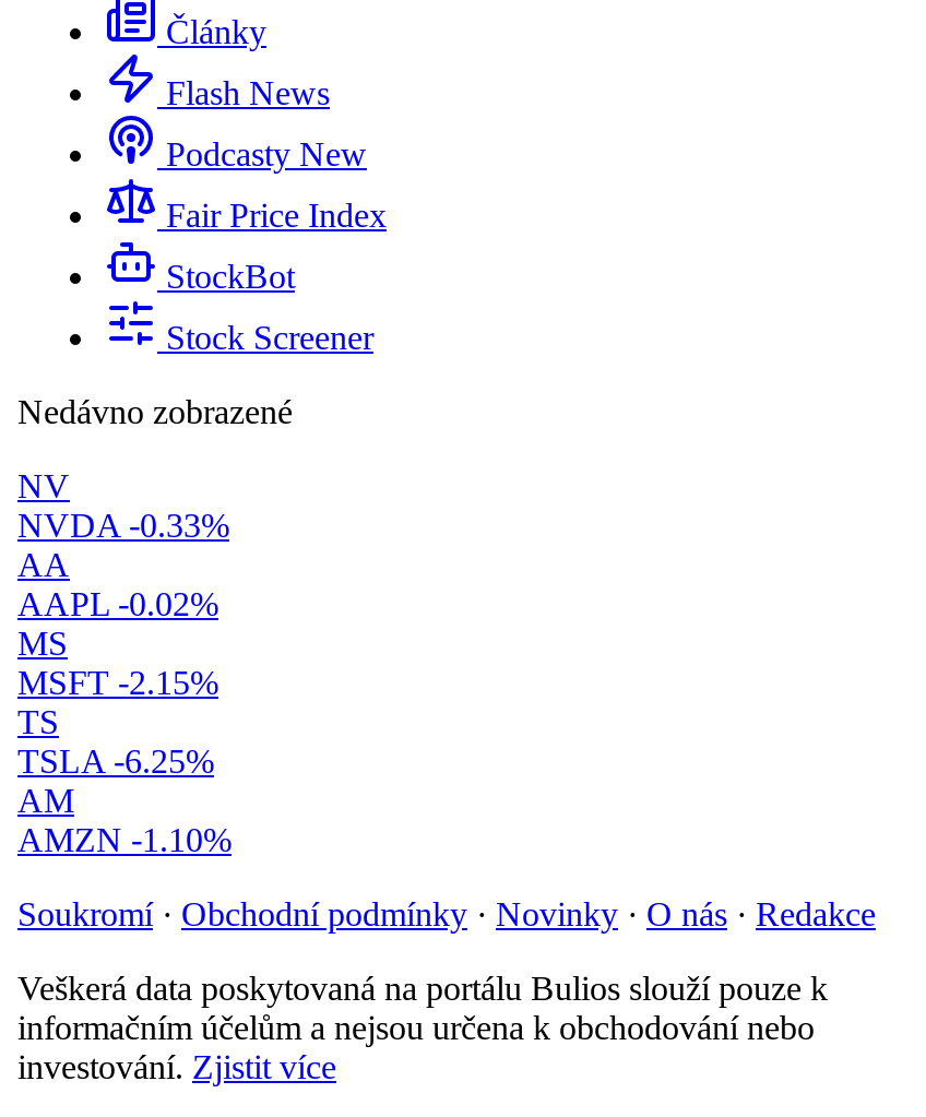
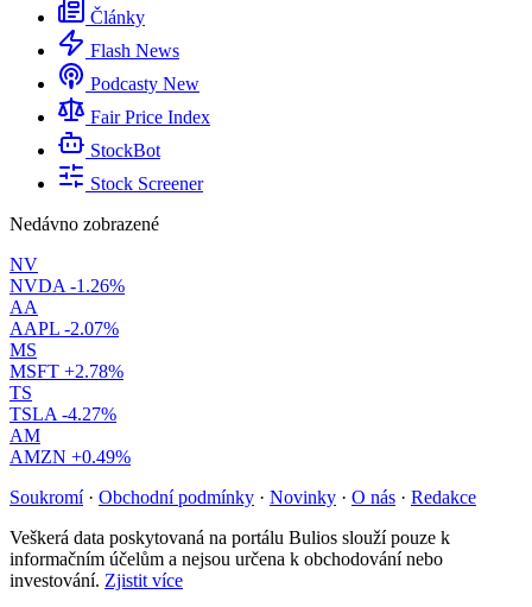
[17,507,229,544] NVDA -0.33% -> [9,276,125,296] NVDA -1.26%
[17,585,218,623] AAPL -0.02% -> [9,318,119,339] AAPL -2.07%
[17,664,218,701] MSFT -2.15% -> [9,361,123,381] MSFT +2.78%
[17,743,214,780] TSLA -6.25% -> [9,404,116,424] TSLA -4.27%
[17,821,231,858] AMZN -1.10% -> [9,447,131,467] AMZN +0.49%

